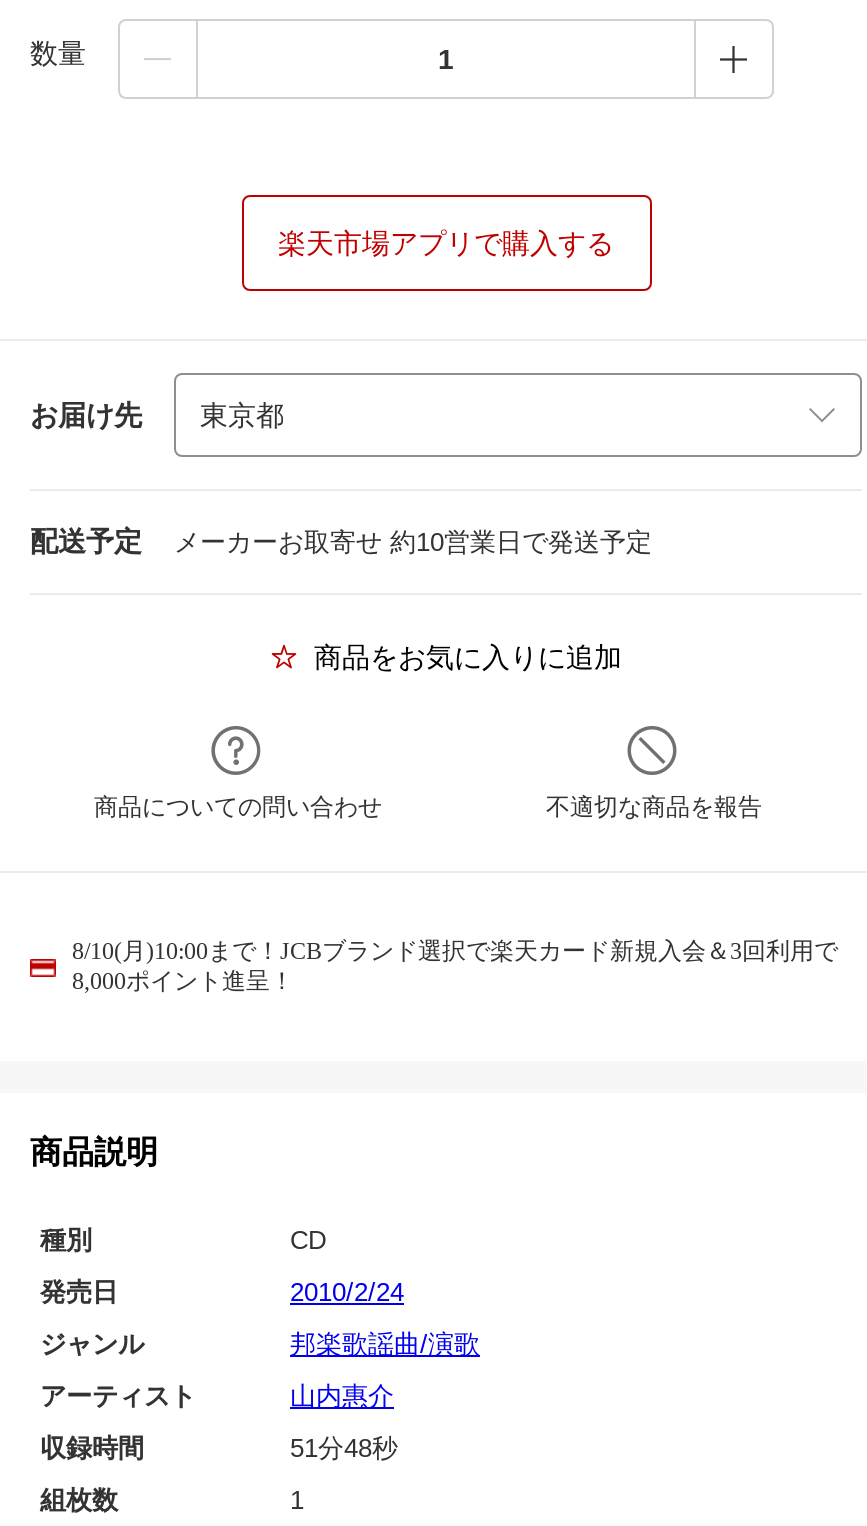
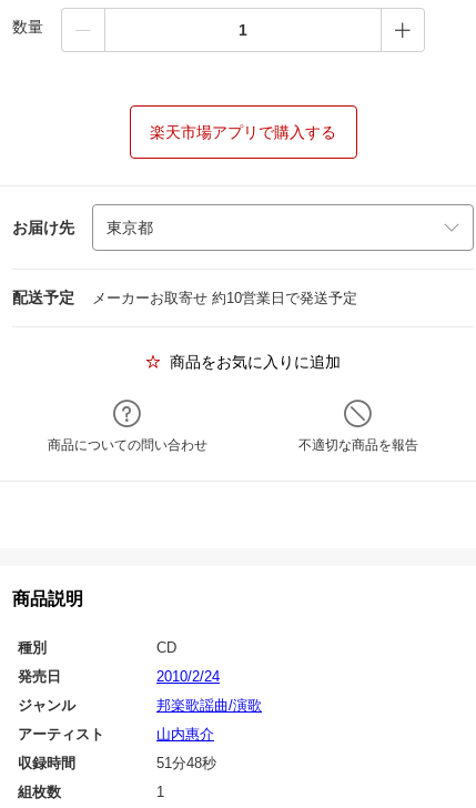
[72,937,838,995] 8/10(月)10:00まで！JCBブランド選択で楽天カード新規入会＆3回利用で | 8,000ポイント進呈！ -> none

